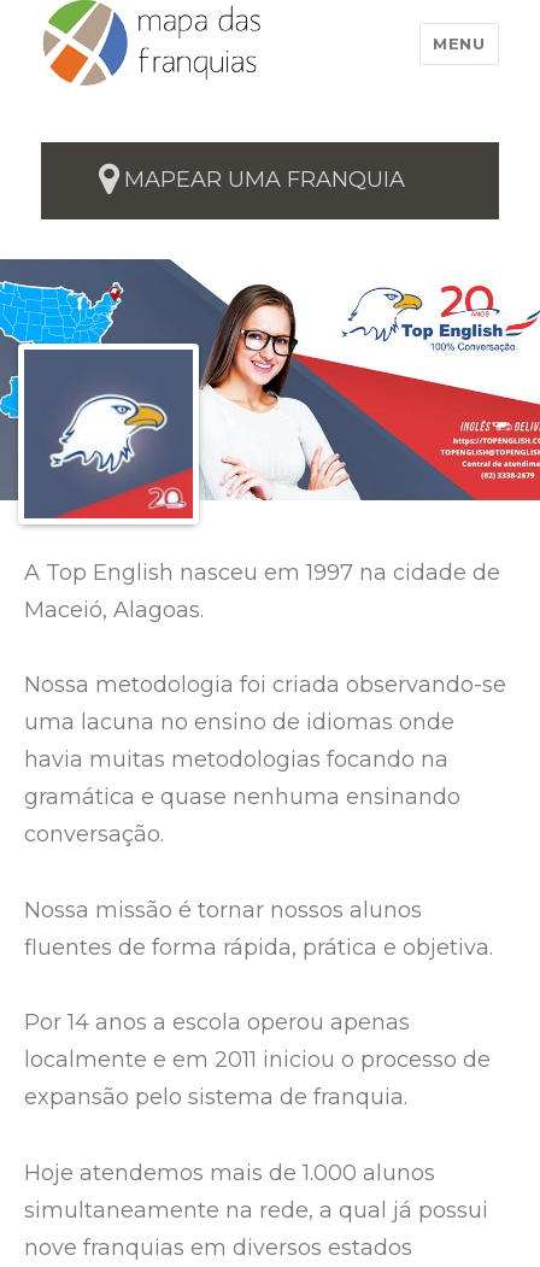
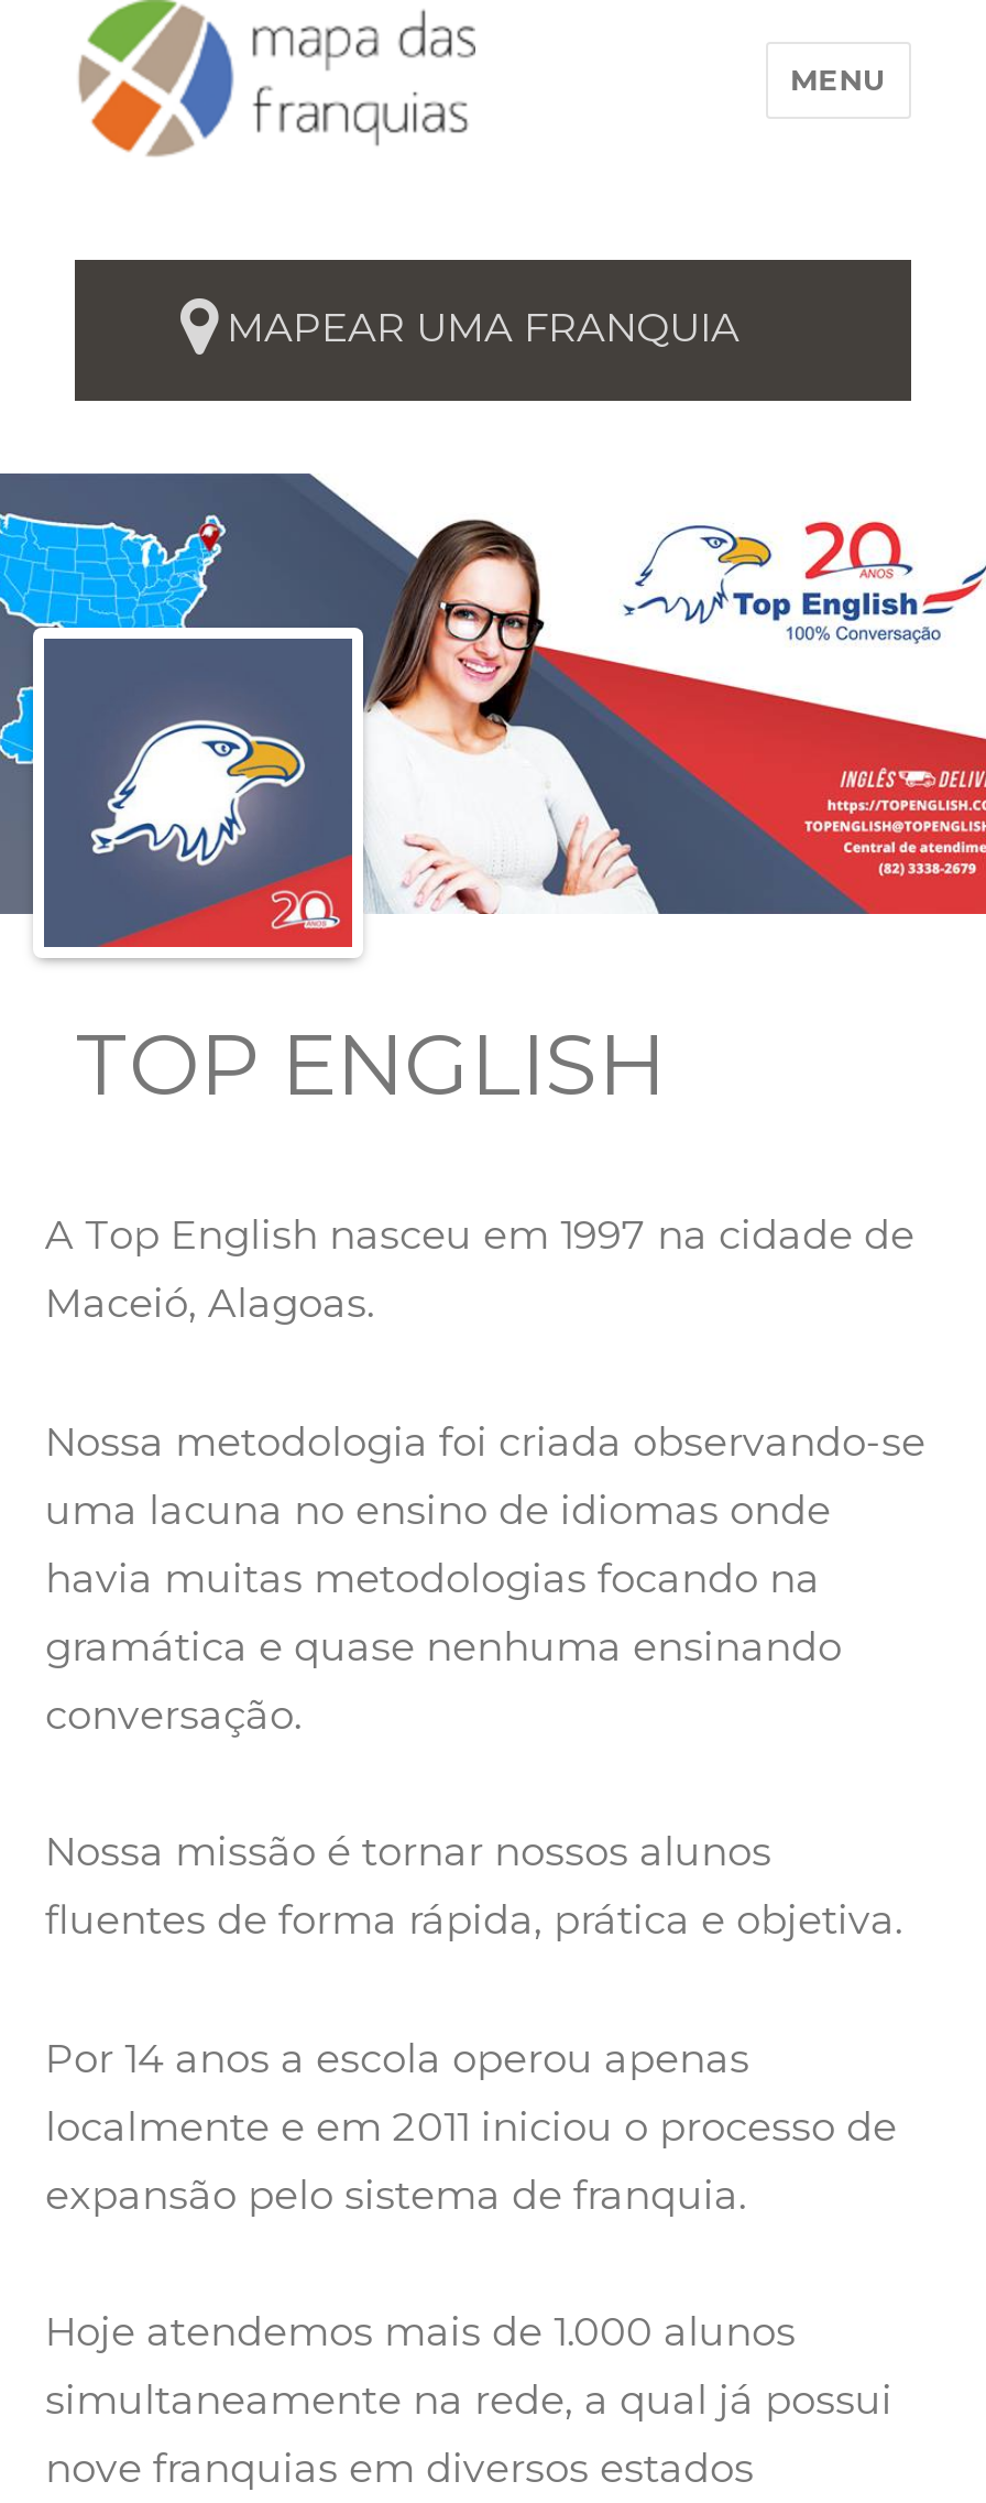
none -> [76,1012,666,1116] TOP ENGLISH

